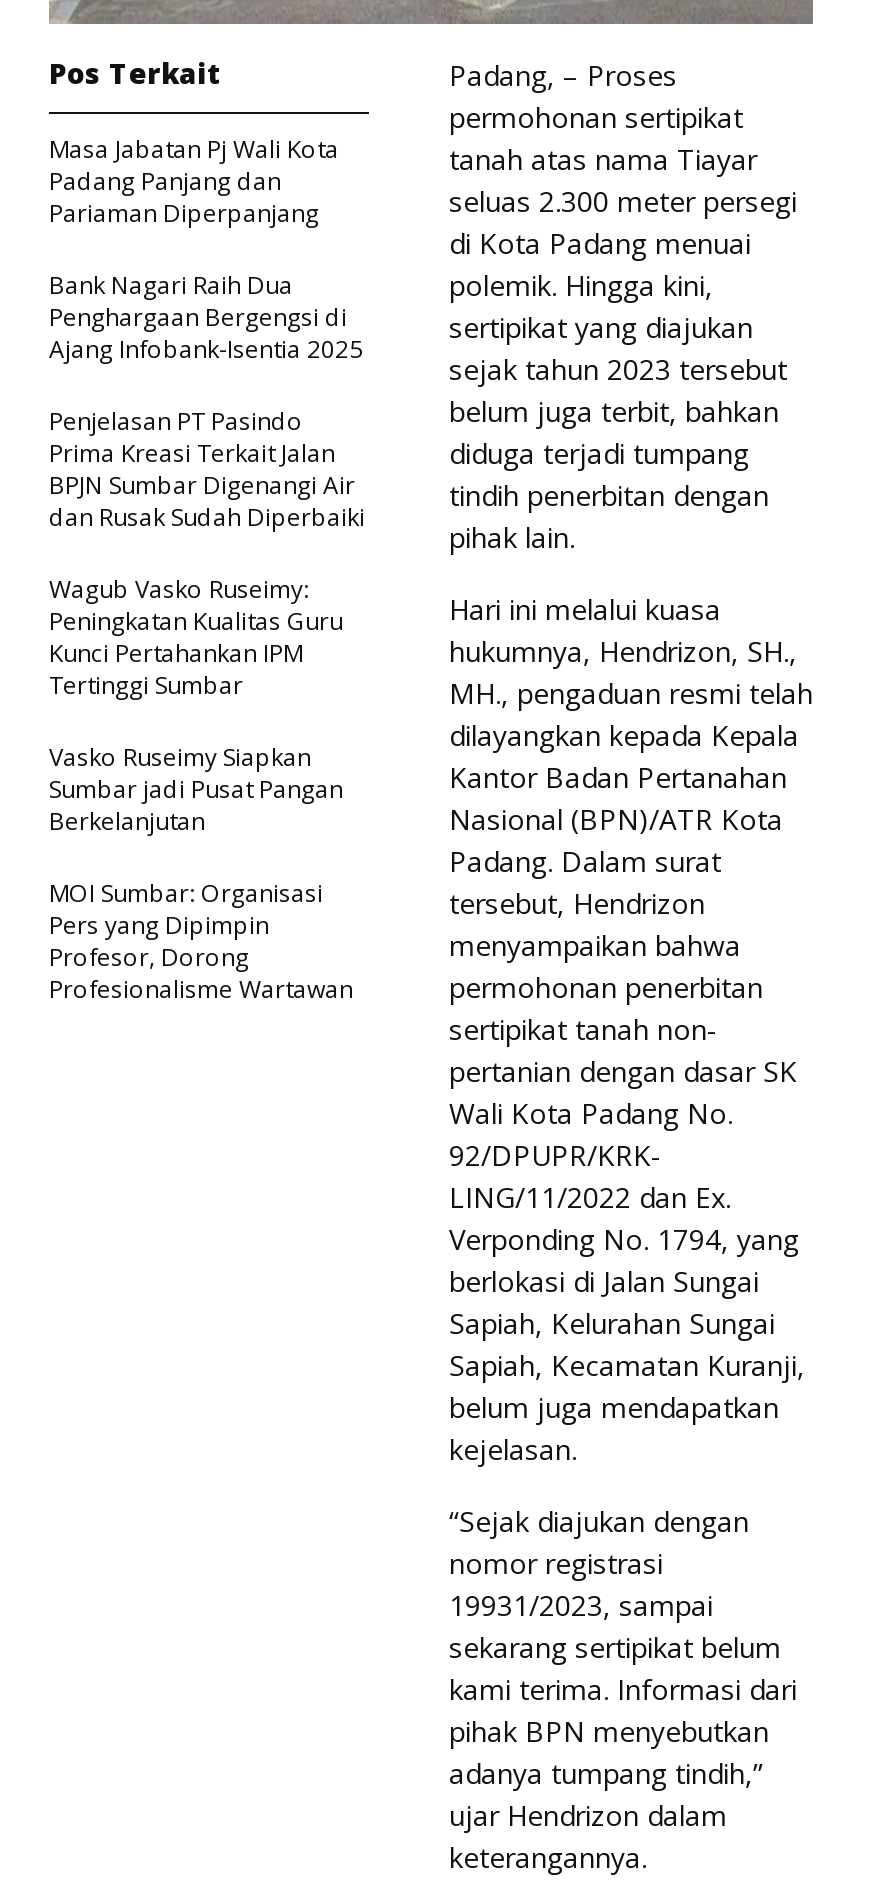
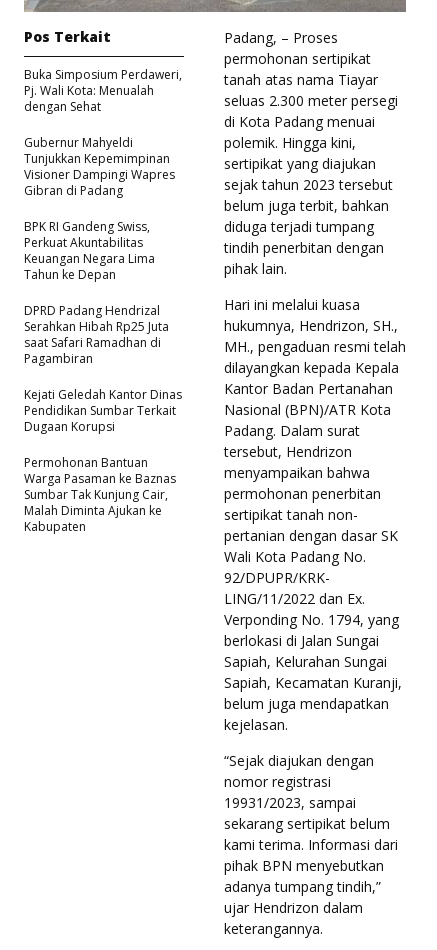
[49,132,339,230] Masa Jabatan Pj Wali Kota | Padang Panjang dan | Pariaman Diperpanjang -> [24,66,182,115] Buka Simposium Perdaweri, | Pj. Wali Kota: Menualah | dengan Sehat
[49,268,363,366] Bank Nagari Raih Dua | Penghargaan Bergengsi di | Ajang Infobank-Isentia 2025 -> [24,134,175,199] Gubernur Mahyeldi | Tunjukkan Kepemimpinan | Visioner Dampingi Wapres | Gibran di Padang
[49,404,365,534] Penjelasan PT Pasindo | Prima Kreasi Terkait Jalan | BPJN Sumbar Digenangi Air | dan Rusak Sudah Diperbaiki -> [24,218,155,283] BPK RI Gandeng Swiss, | Perkuat Akuntabilitas | Keuangan Negara Lima | Tahun ke Depan
[49,572,343,702] Wagub Vasko Ruseimy: | Peningkatan Kualitas Guru | Kunci Pertahankan IPM | Tertinggi Sumbar -> [24,302,169,367] DPRD Padang Hendrizal | Serahkan Hibah Rp25 Juta | saat Safari Ramadhan di | Pagambiran
[49,740,343,838] Vasko Ruseimy Siapkan | Sumbar jadi Pusat Pangan | Berkelanjutan -> [24,386,182,435] Kejati Geledah Kantor Dinas | Pendidikan Sumbar Terkait | Dugaan Korupsi
[49,876,353,1006] MOI Sumbar: Organisasi | Pers yang Dipimpin | Profesor, Dorong | Profesionalisme Wartawan -> [24,454,176,535] Permohonan Bantuan | Warga Pasaman ke Baznas | Sumbar Tak Kunjung Cair, | Malah Diminta Ajukan ke | Kabupaten

